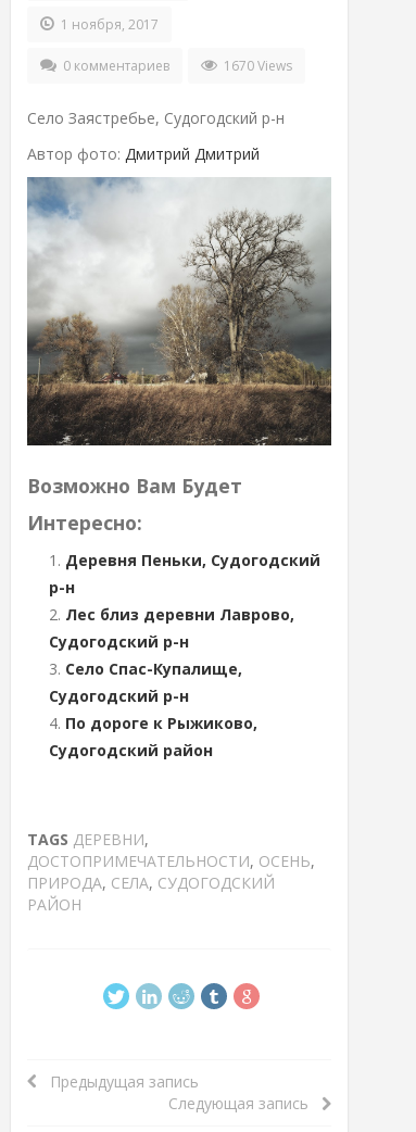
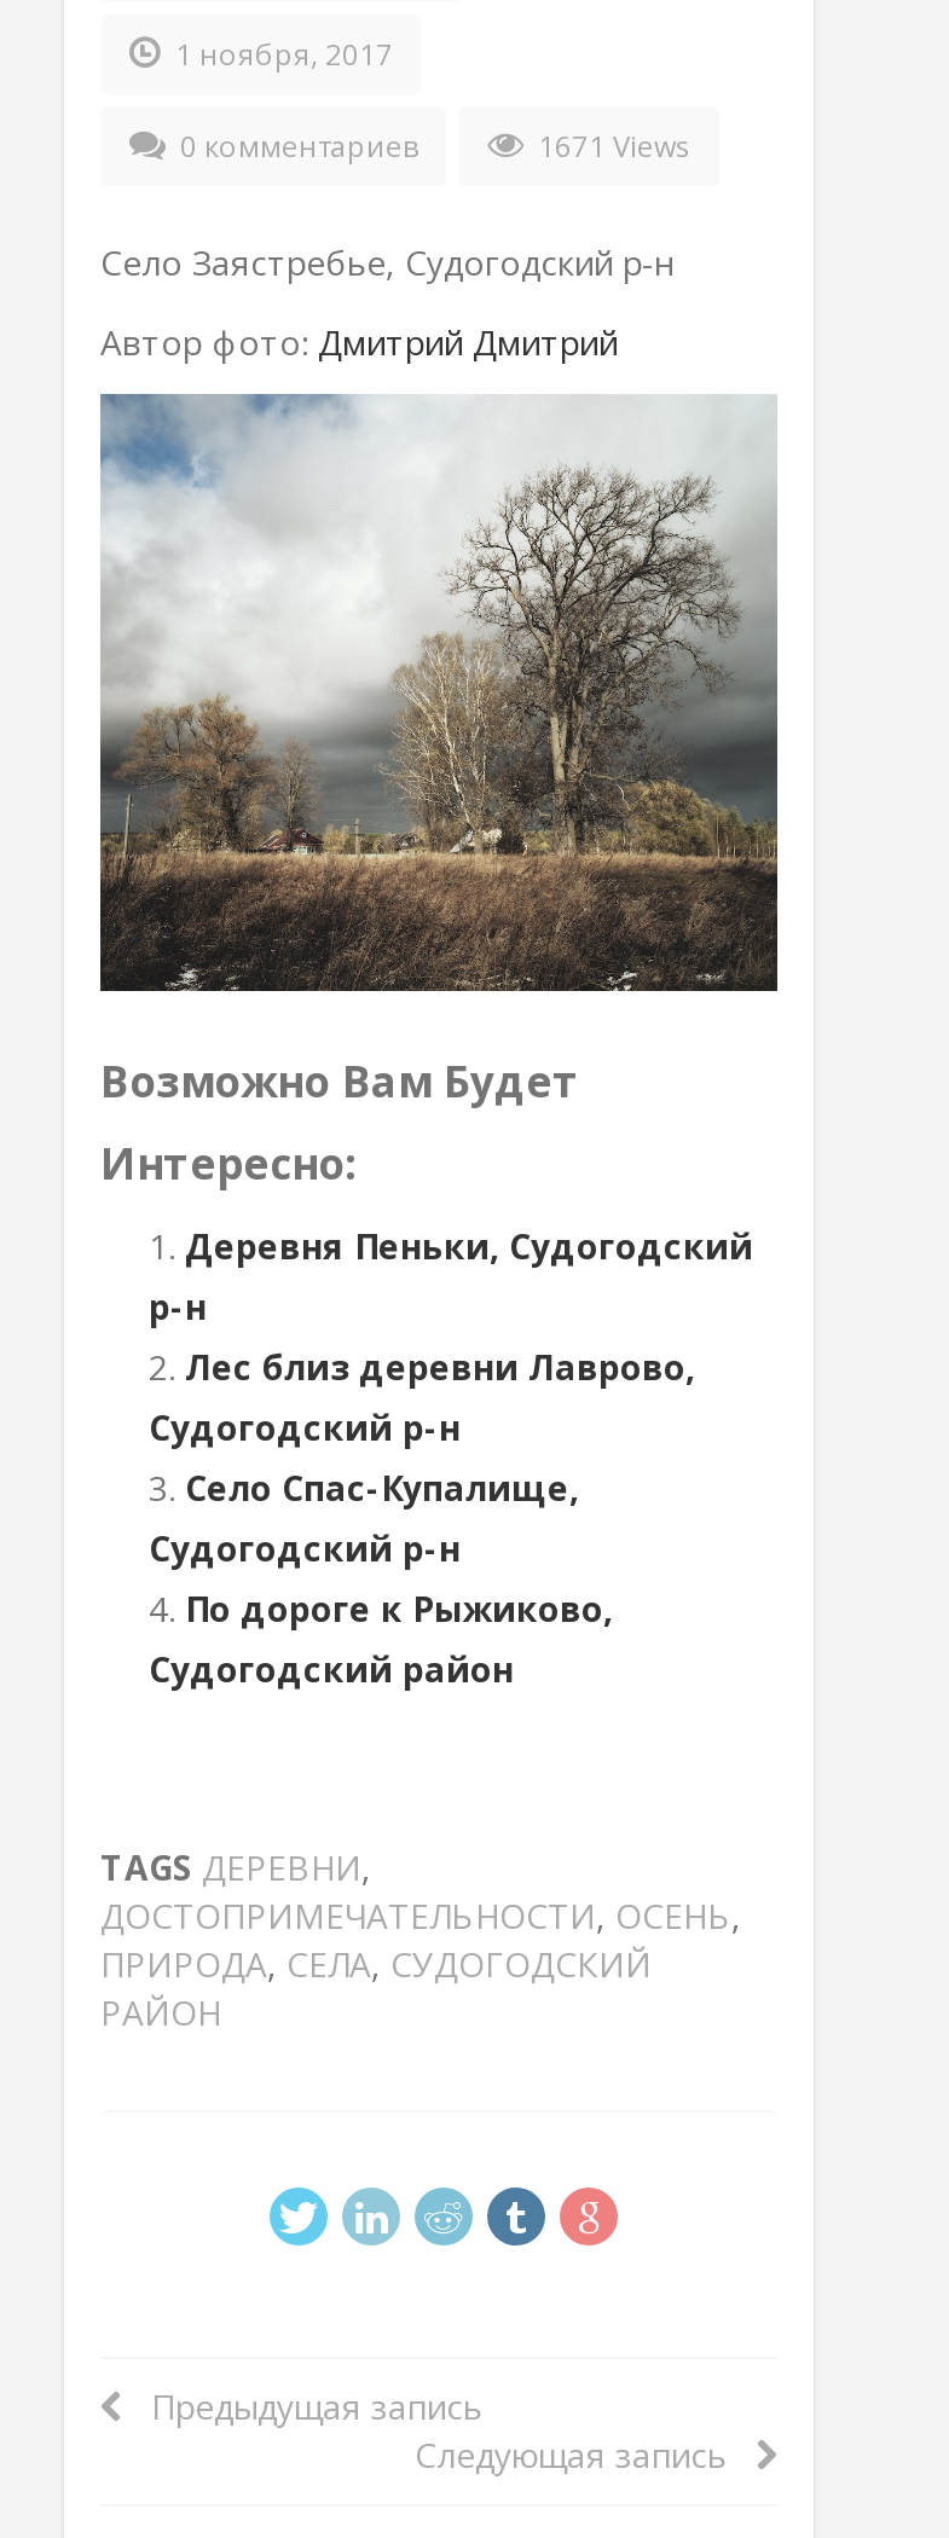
[220,56,292,75] 1670 Views -> [531,126,690,167] 1671 Views

